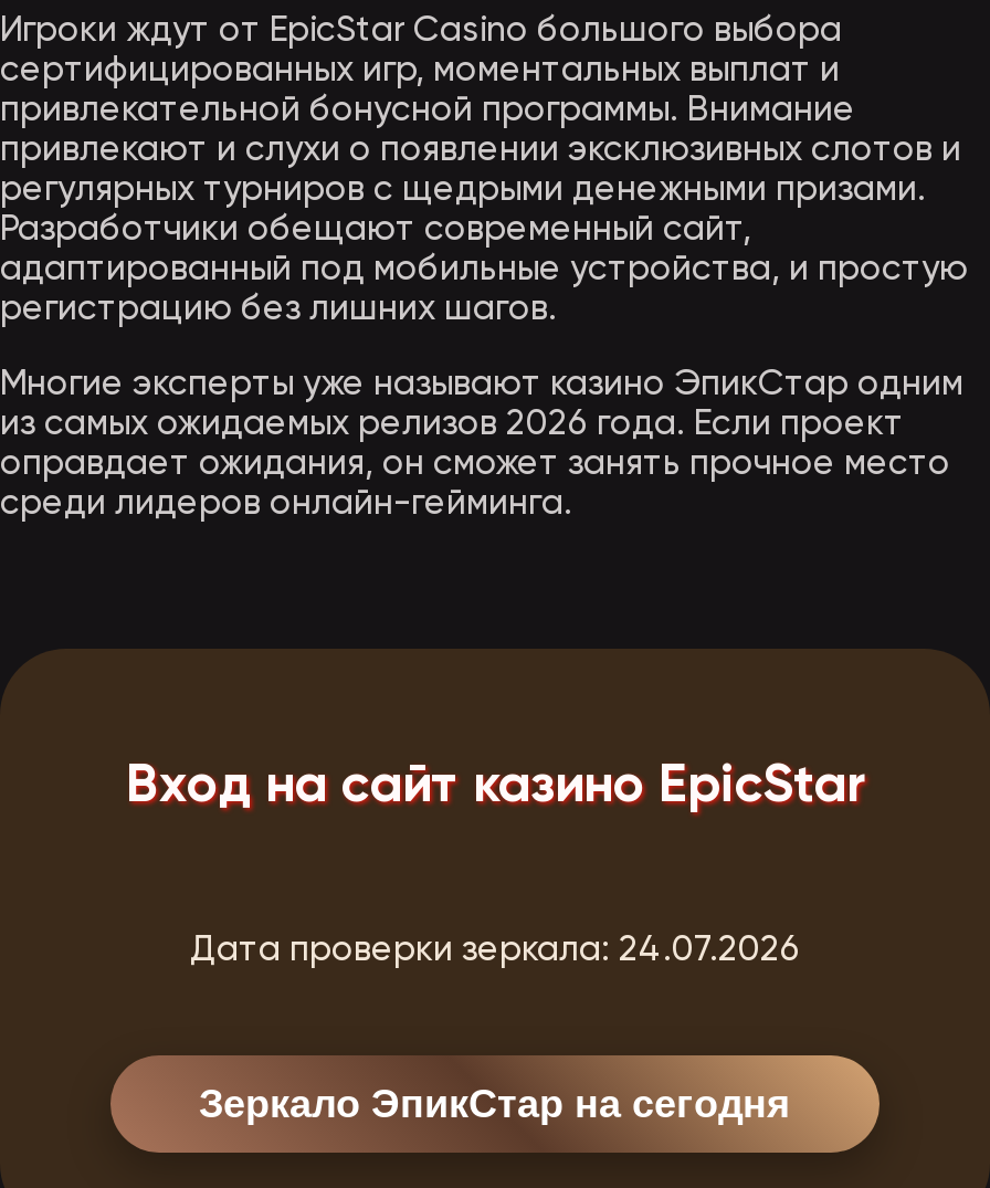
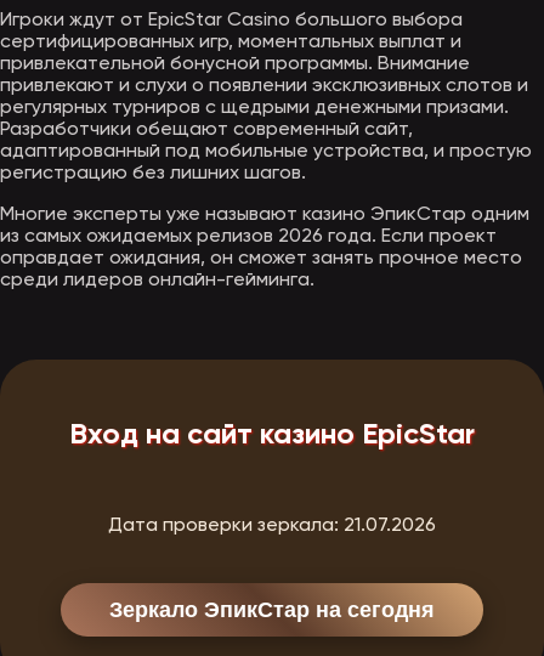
[190,934,800,969] Дата проверки зеркала: 24.07.2026 -> [108,516,436,536] Дата проверки зеркала: 21.07.2026

